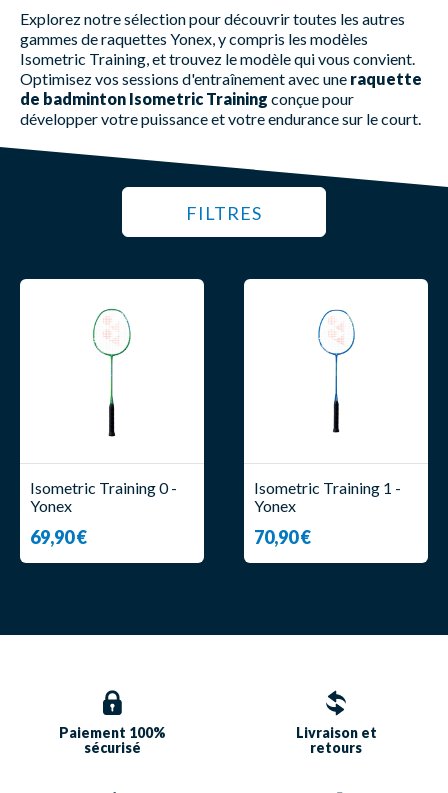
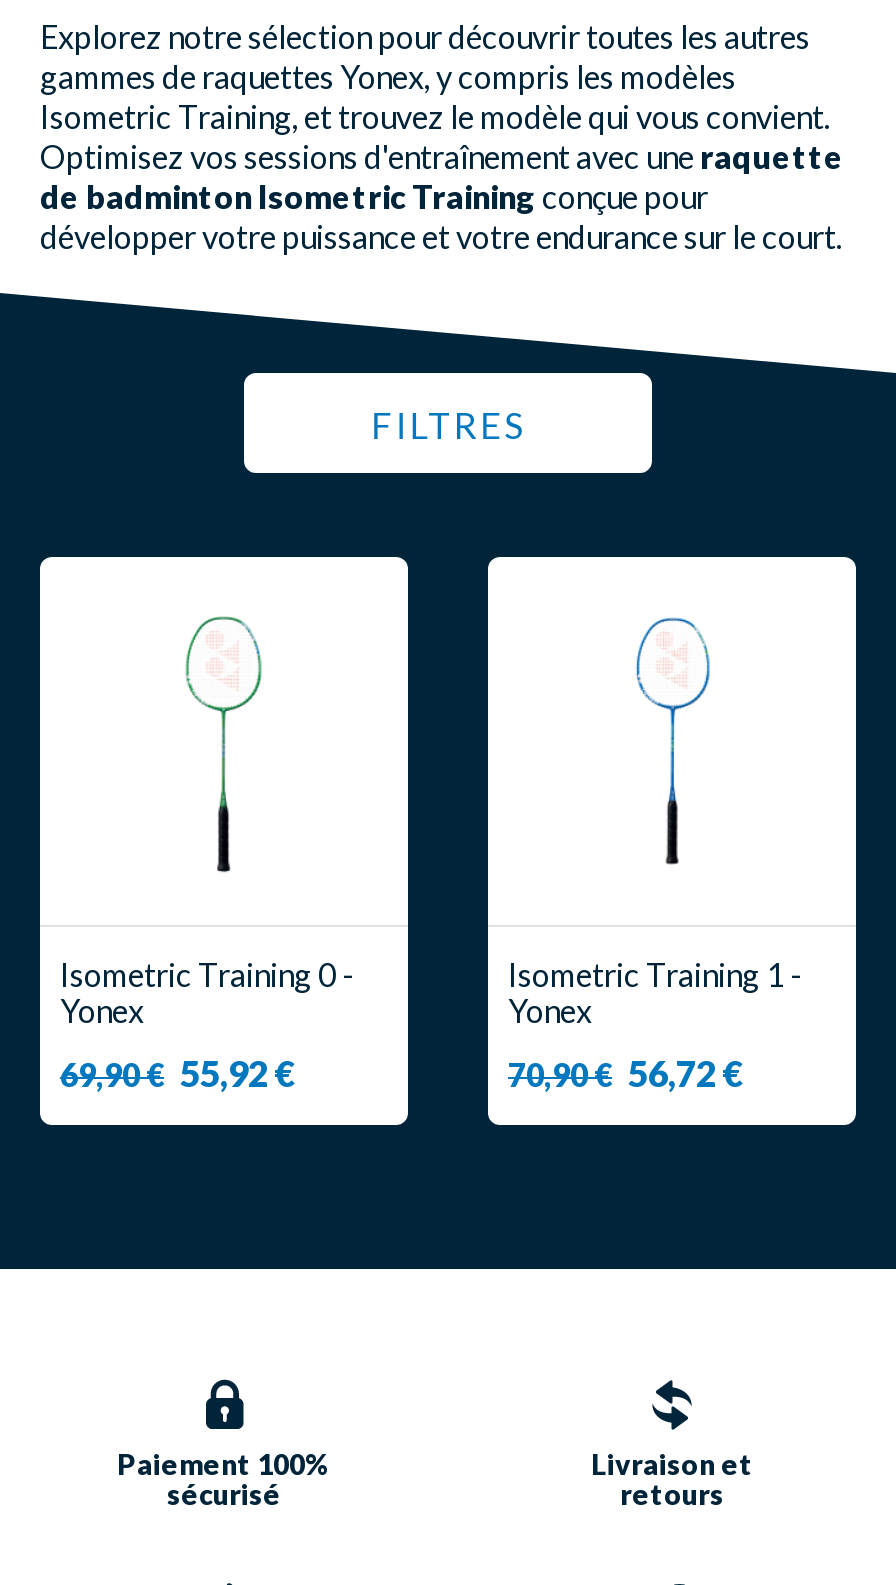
[30,526,87,548] 69,90 € -> [60,1051,294,1095] 69,90 € 55,92 €
[254,526,311,548] 70,90 € -> [508,1051,742,1095] 70,90 € 56,72 €

